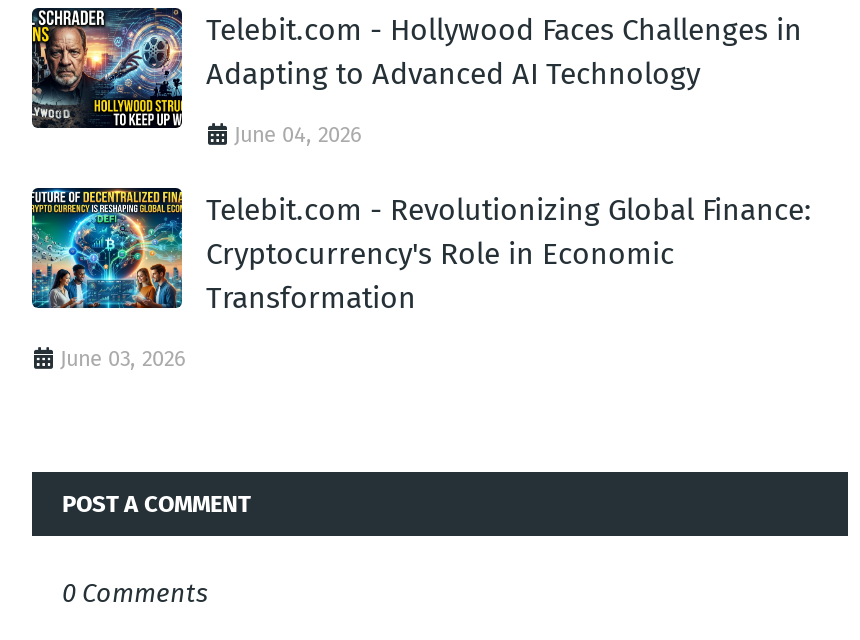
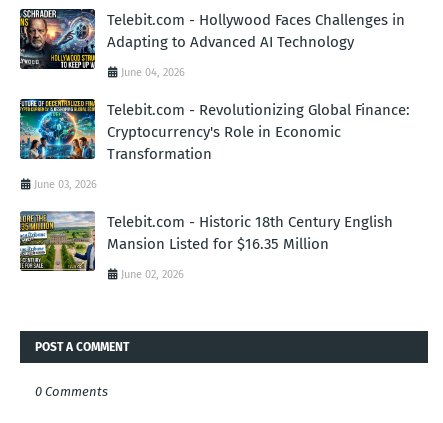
none -> [19,210,393,281] [image] | Telebit.com - Historic 18th Century English | Mansion Listed for $16.35 Million | June 02, 2026

